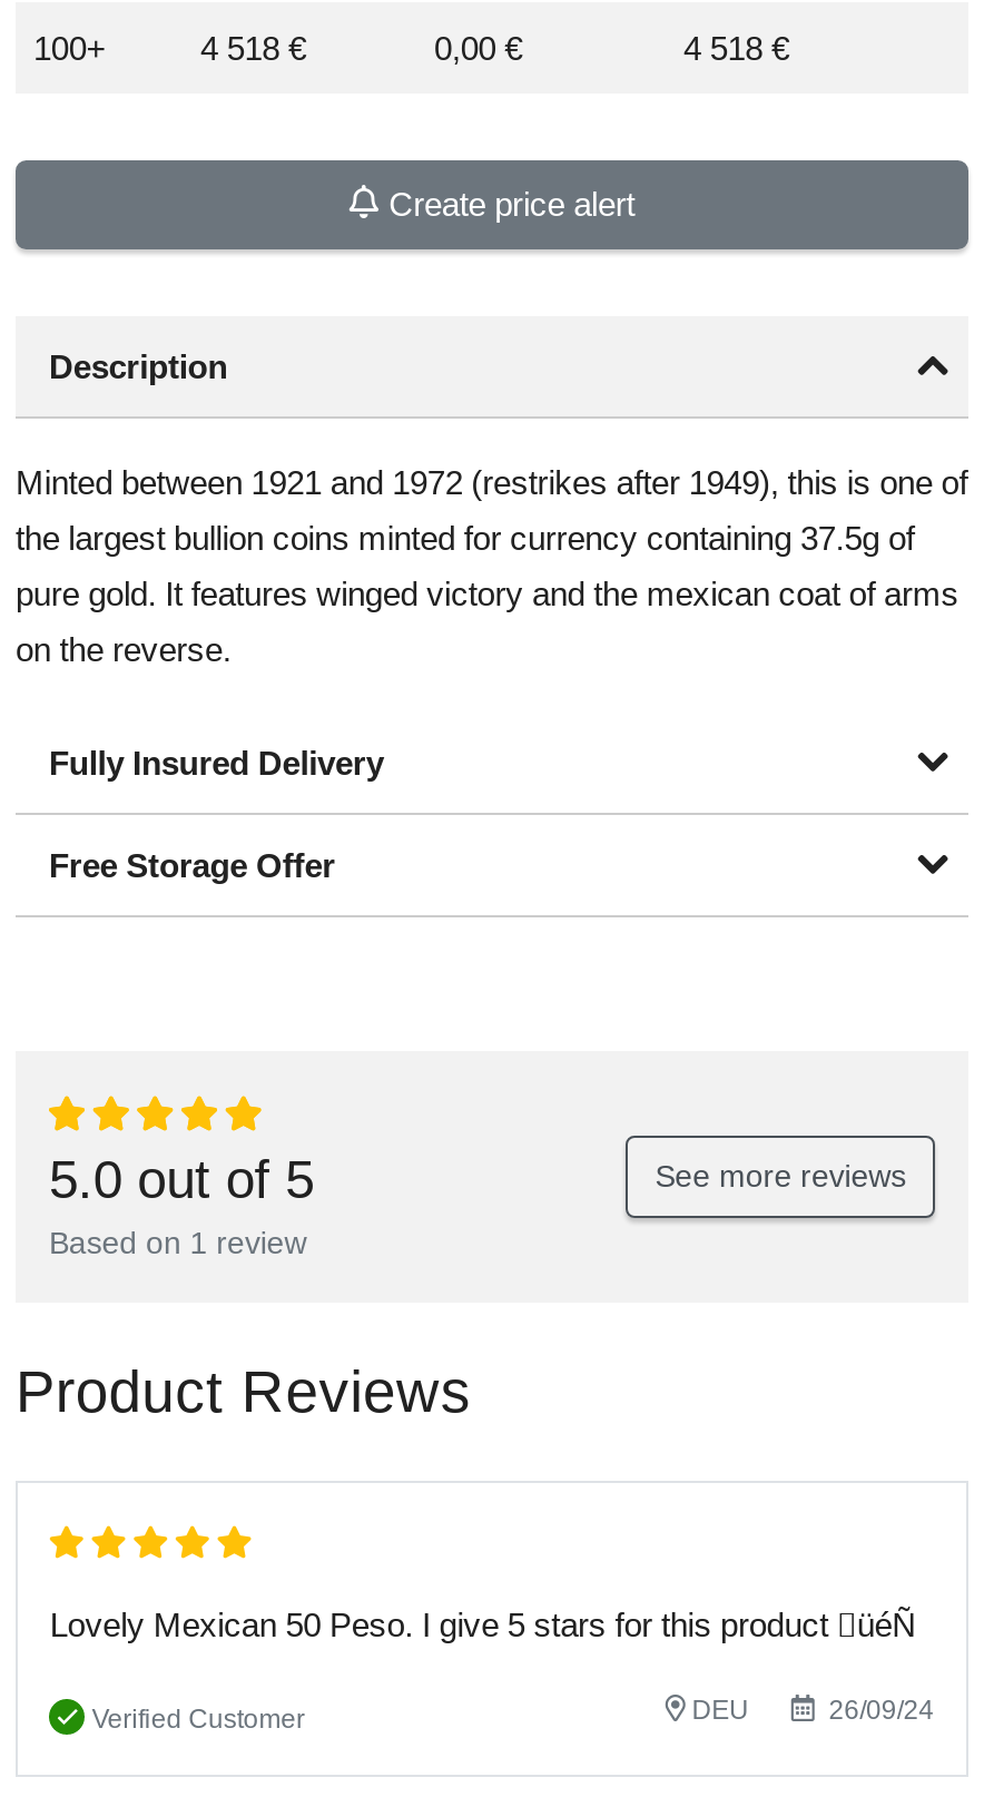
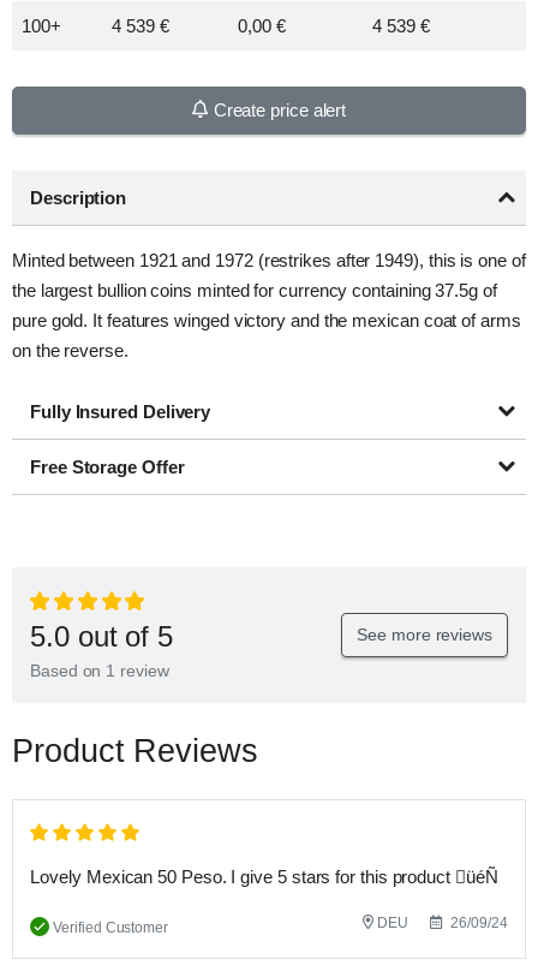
[200,29,306,67] 4 518 € -> [112,16,169,36] 4 539 €
[683,29,789,67] 4 518 € -> [372,16,429,36] 4 539 €

